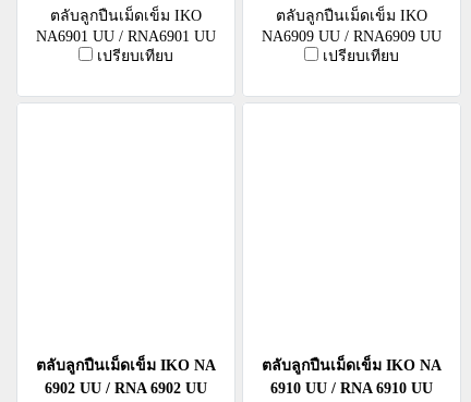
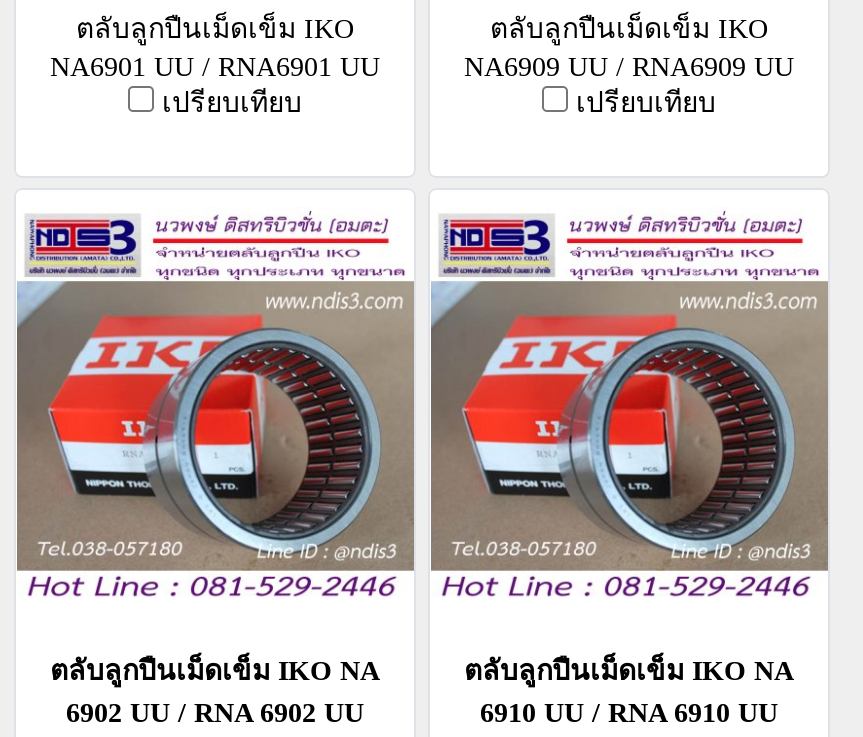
none -> [16,212,416,598] [image]
none -> [430,212,830,598] [image]

